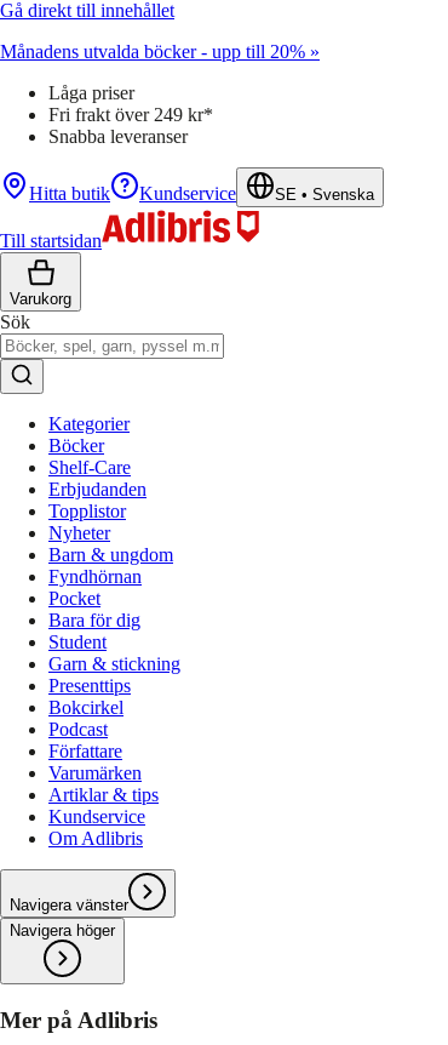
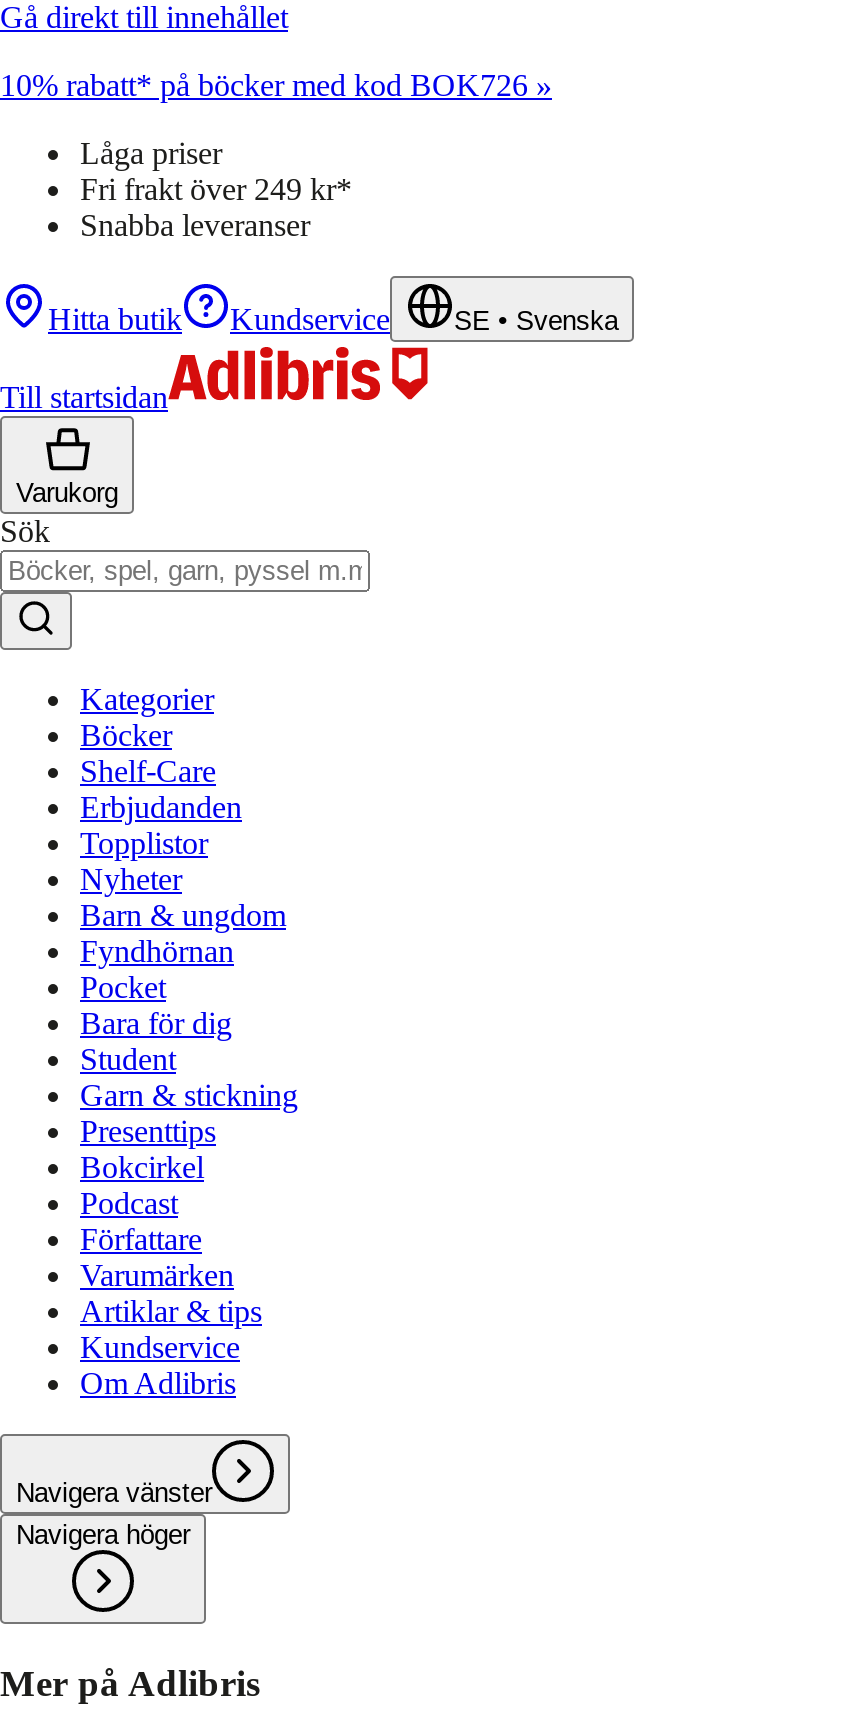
[0,41,320,62] Månadens utvalda böcker - upp till 20% » -> [0,68,552,102] 10% rabatt* på böcker med kod BOK726 »

